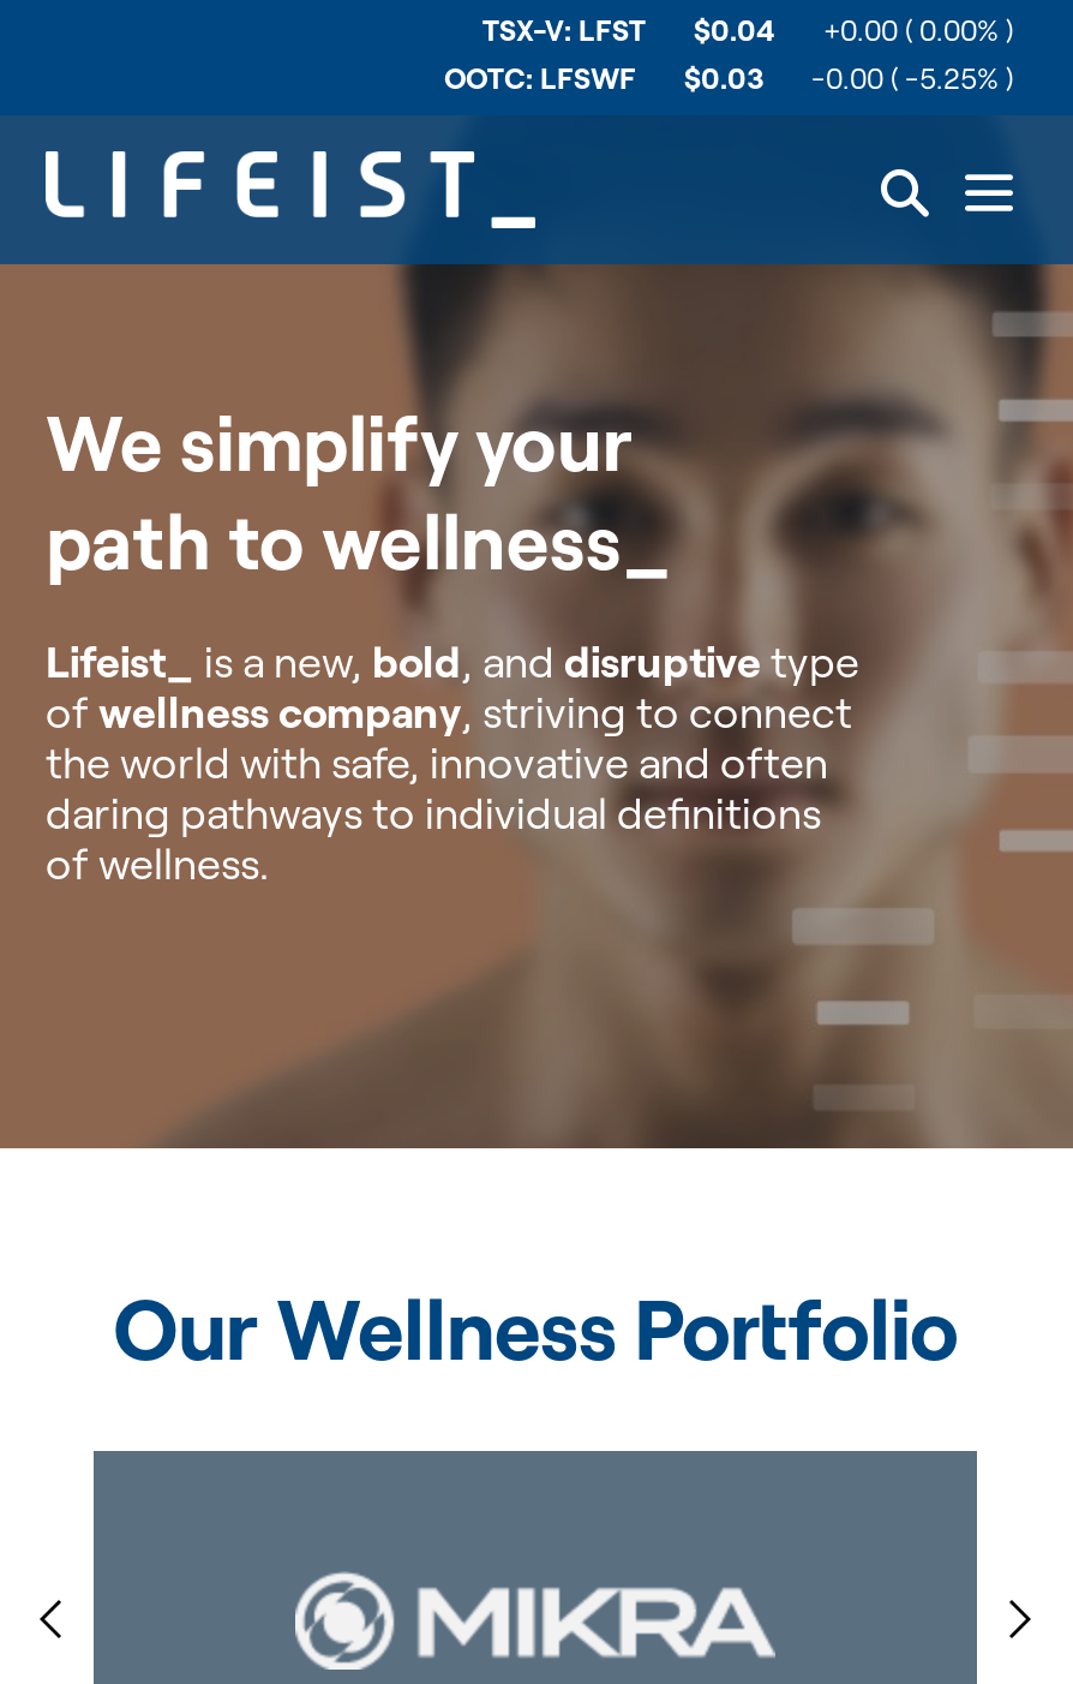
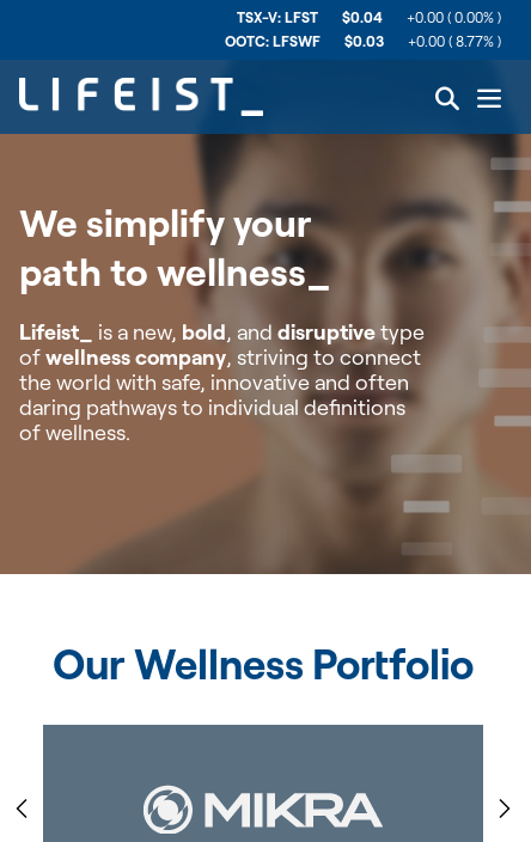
[811,65,1013,94] -0.00 ( -5.25% ) -> [408,35,501,49] +0.00 ( 8.77% )

